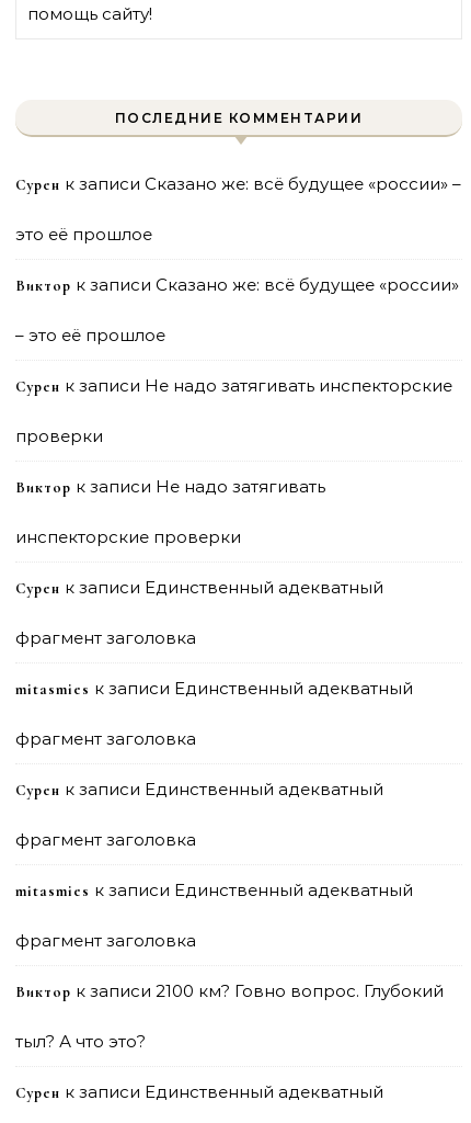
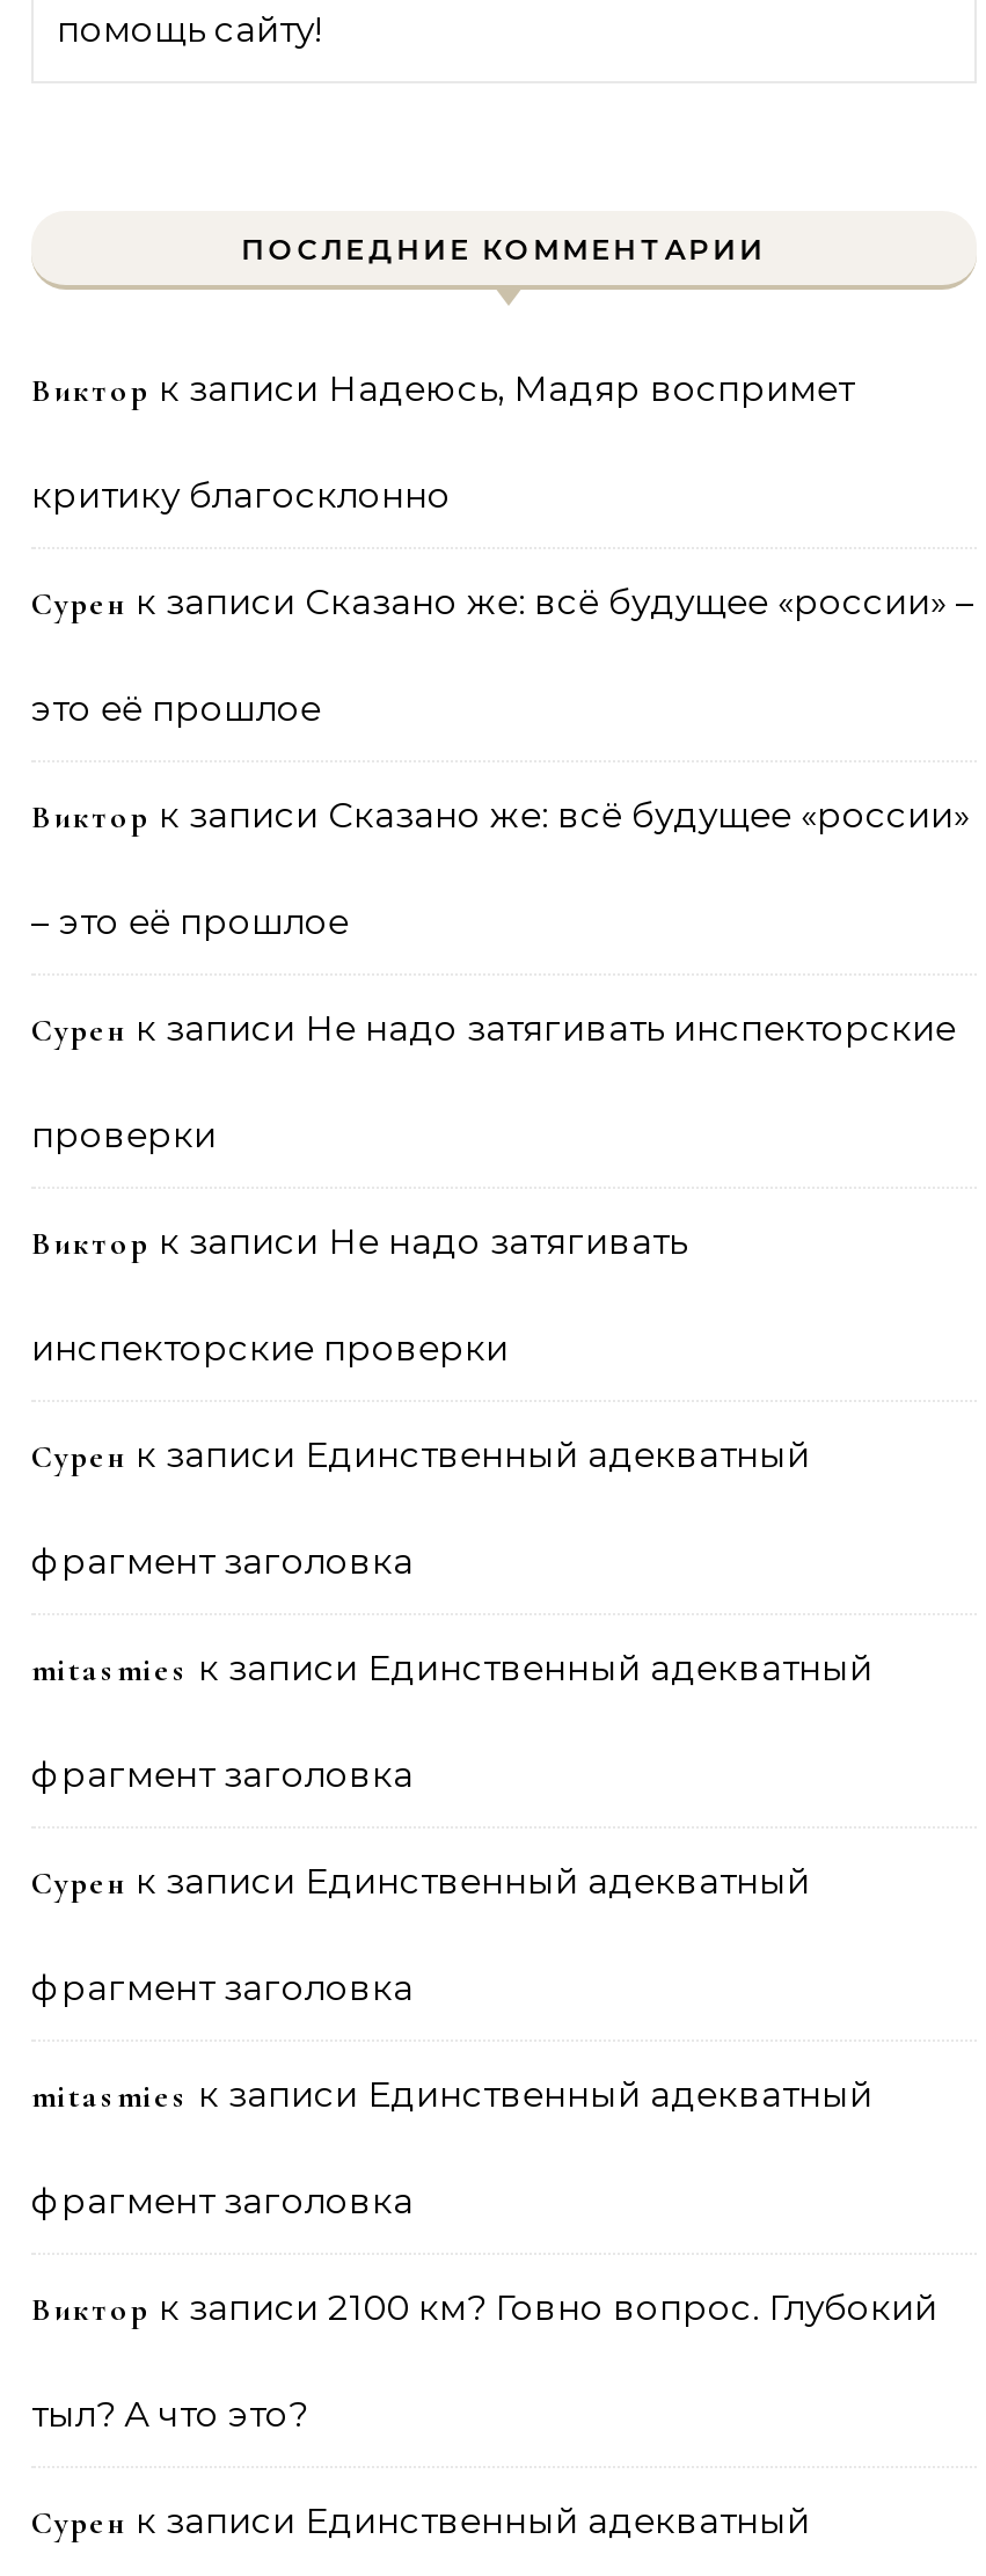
none -> [31,366,854,517] Виктор к записи Надеюсь, Мадяр воспримет | критику благосклонно

